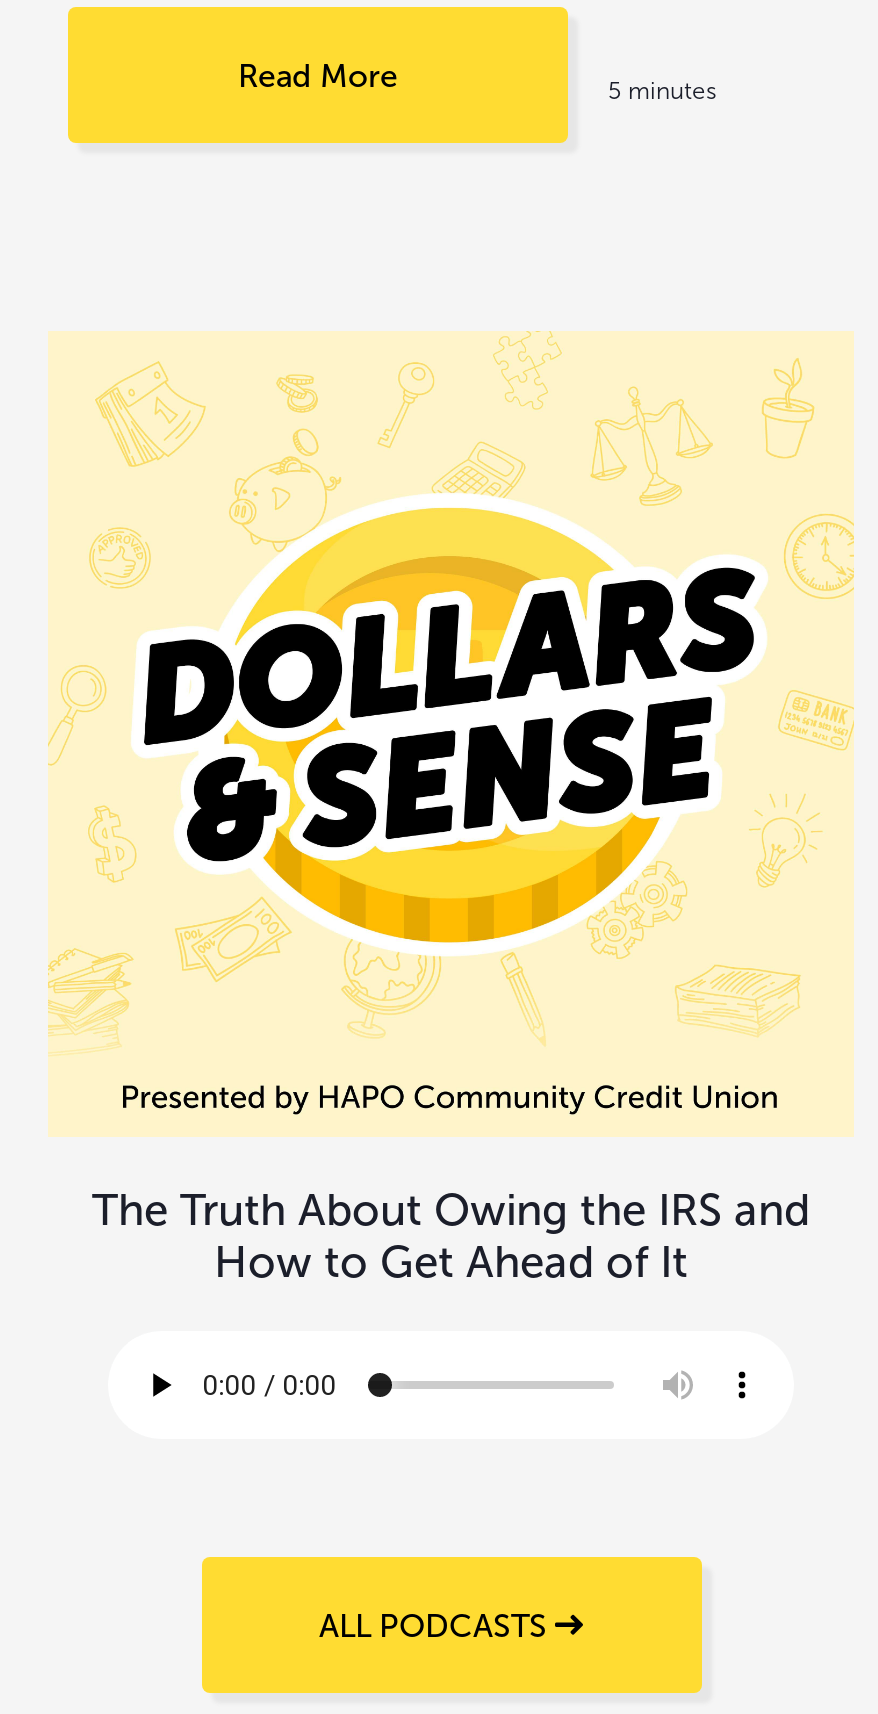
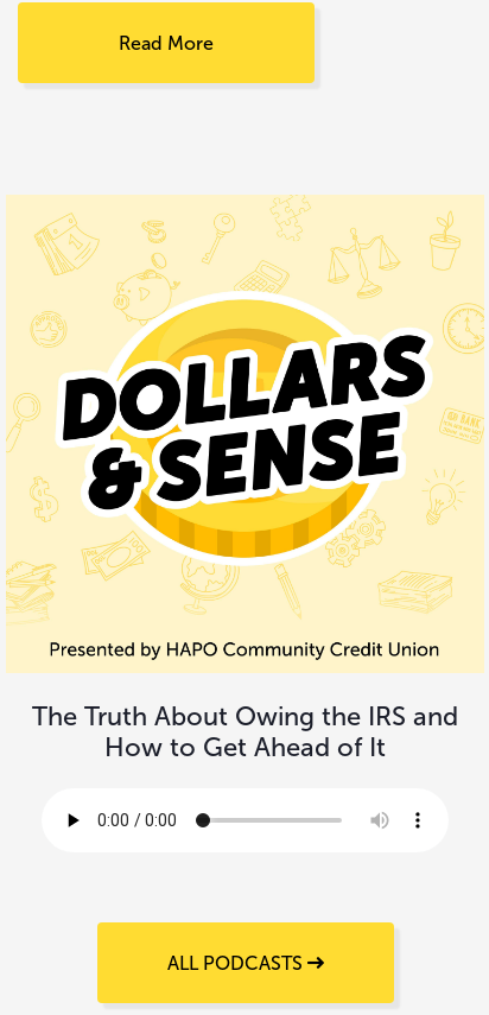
[608,77,716,105] 5 minutes -> none

